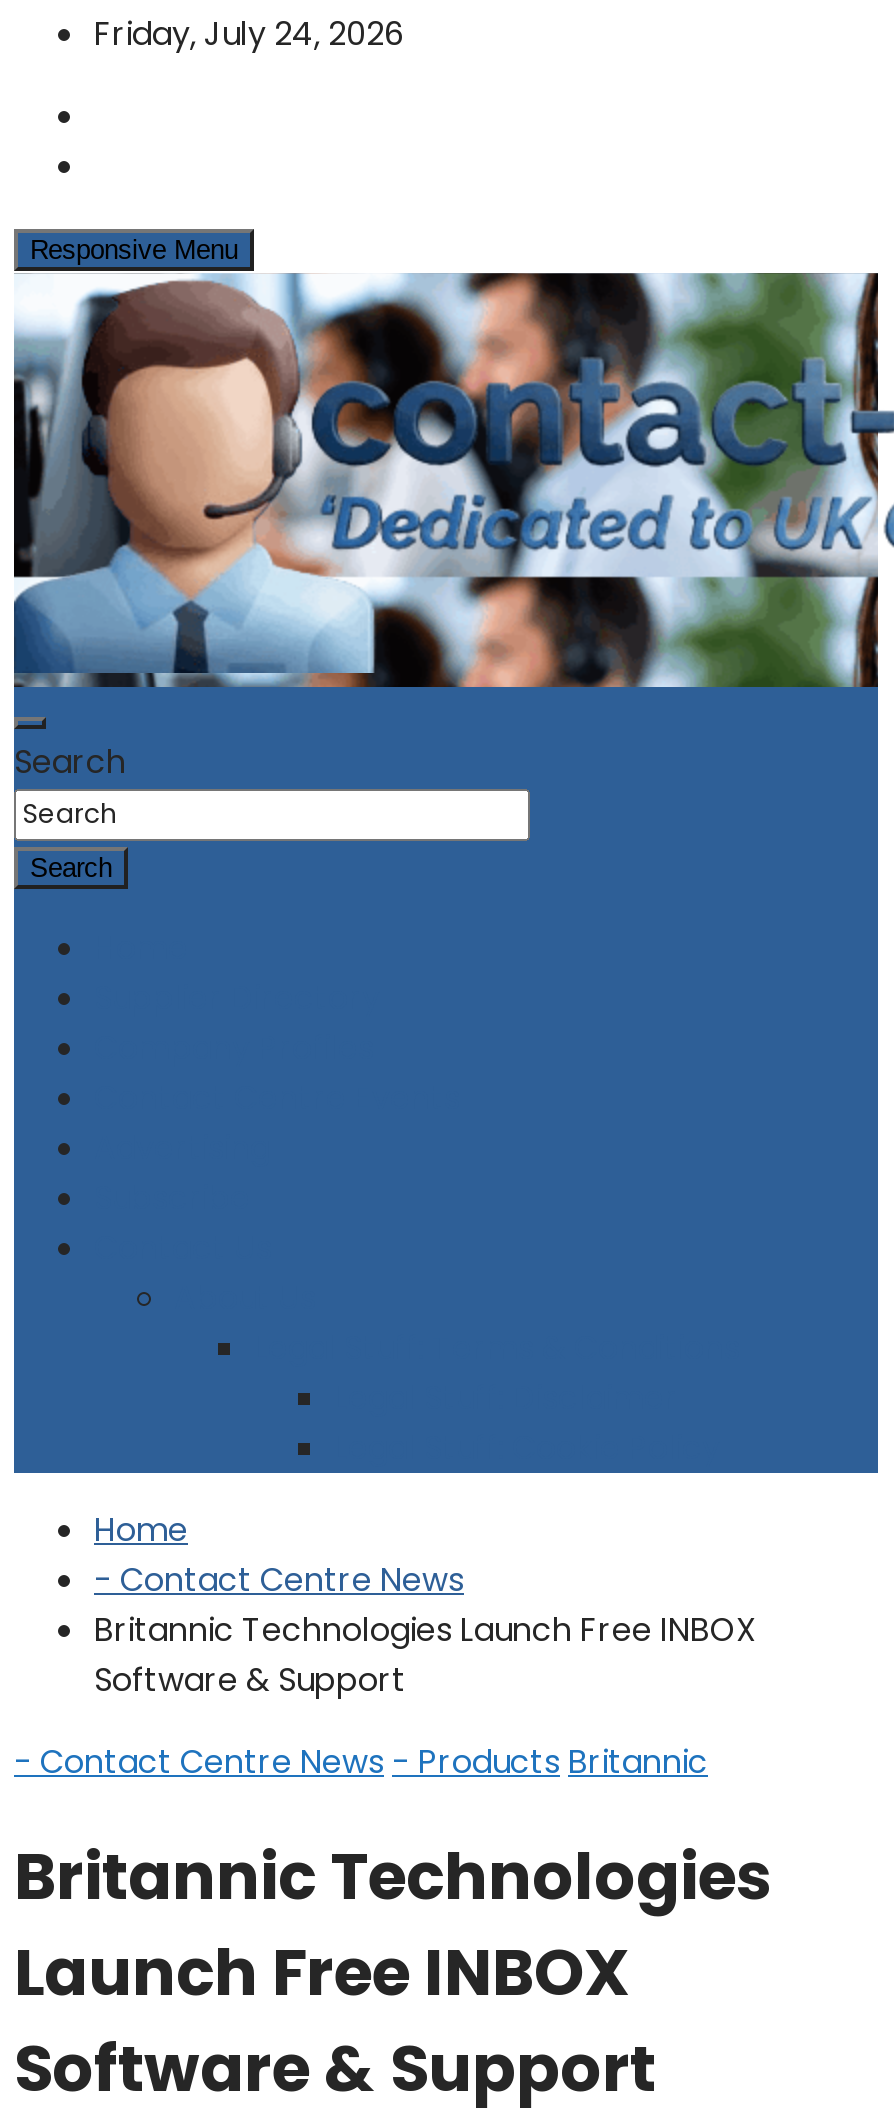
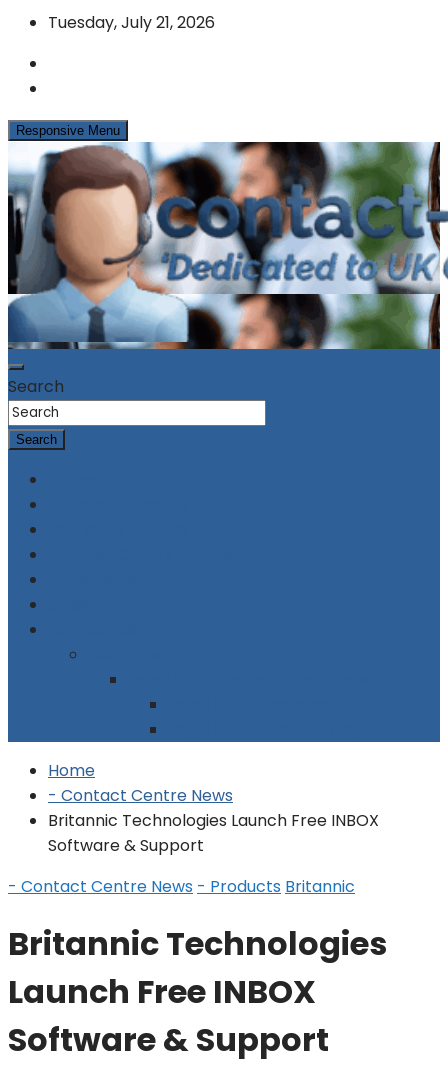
[94,11,404,57] Friday, July 24, 2026 -> [48,11,215,34] Tuesday, July 21, 2026

